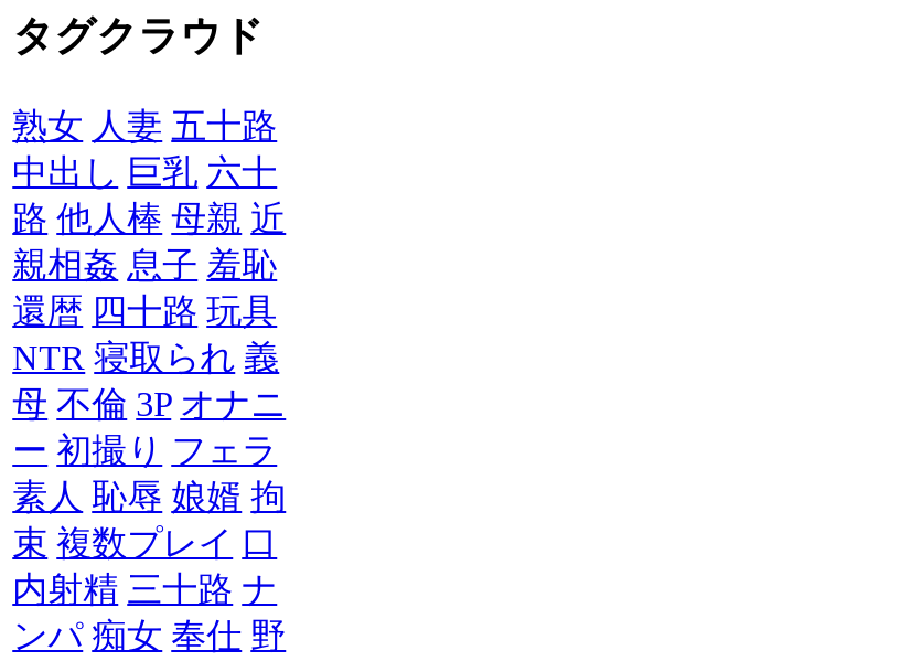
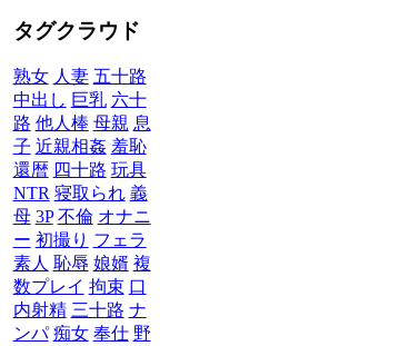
[12,201,286,238] 路 他人棒 母親 近 -> [13,114,151,133] 路 他人棒 母親 息
[12,247,277,285] 親相姦 息子 羞恥 -> [13,137,146,156] 子 近親相姦 羞恥
[12,386,286,424] 母 不倫 3P オナニ -> [13,207,151,226] 母 3P 不倫 オナニ
[12,479,286,516] 素人 恥辱 娘婿 拘 -> [13,254,151,273] 素人 恥辱 娘婿 複
[12,525,277,563] 束 複数プレイ 口 -> [13,278,146,296] 数プレイ 拘束 口

